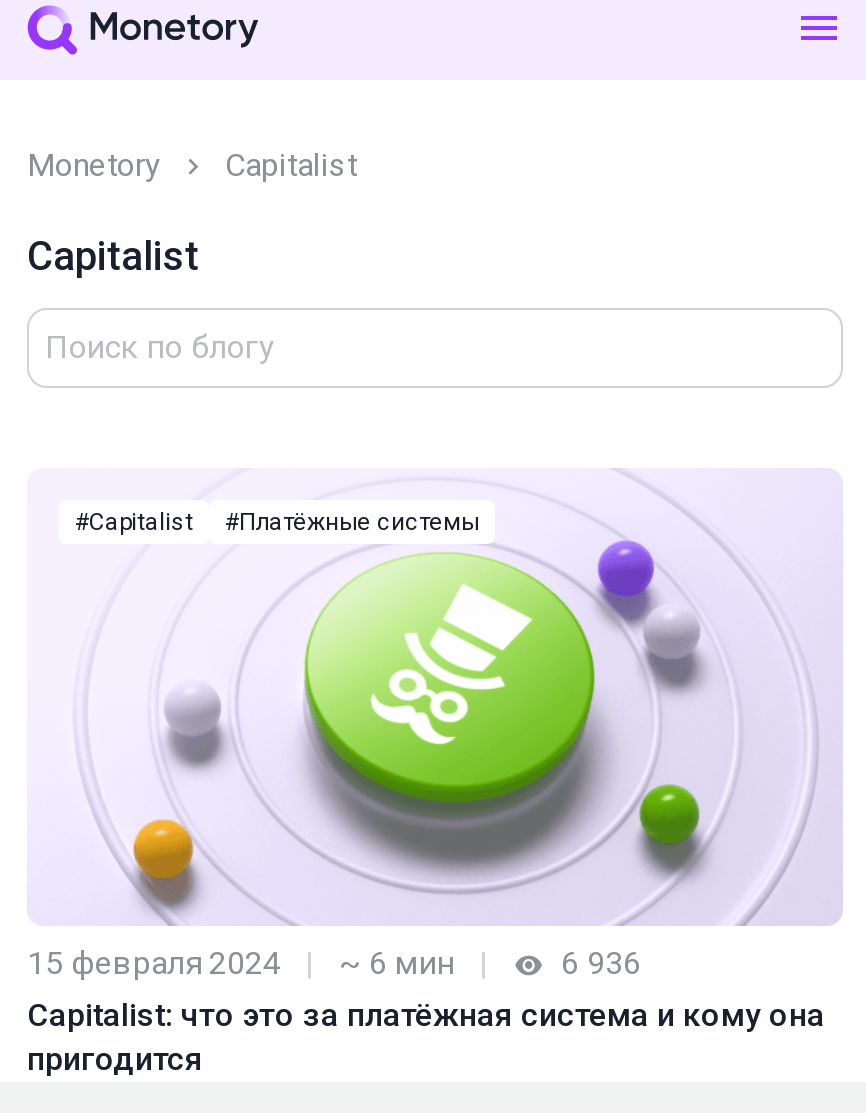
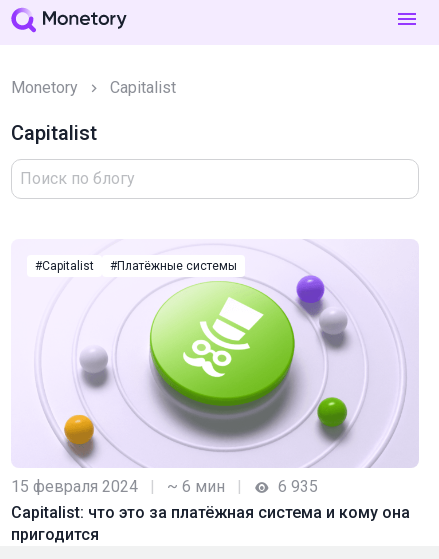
[561,944,641,982] 6 936 -> [278,477,318,496] 6 935

